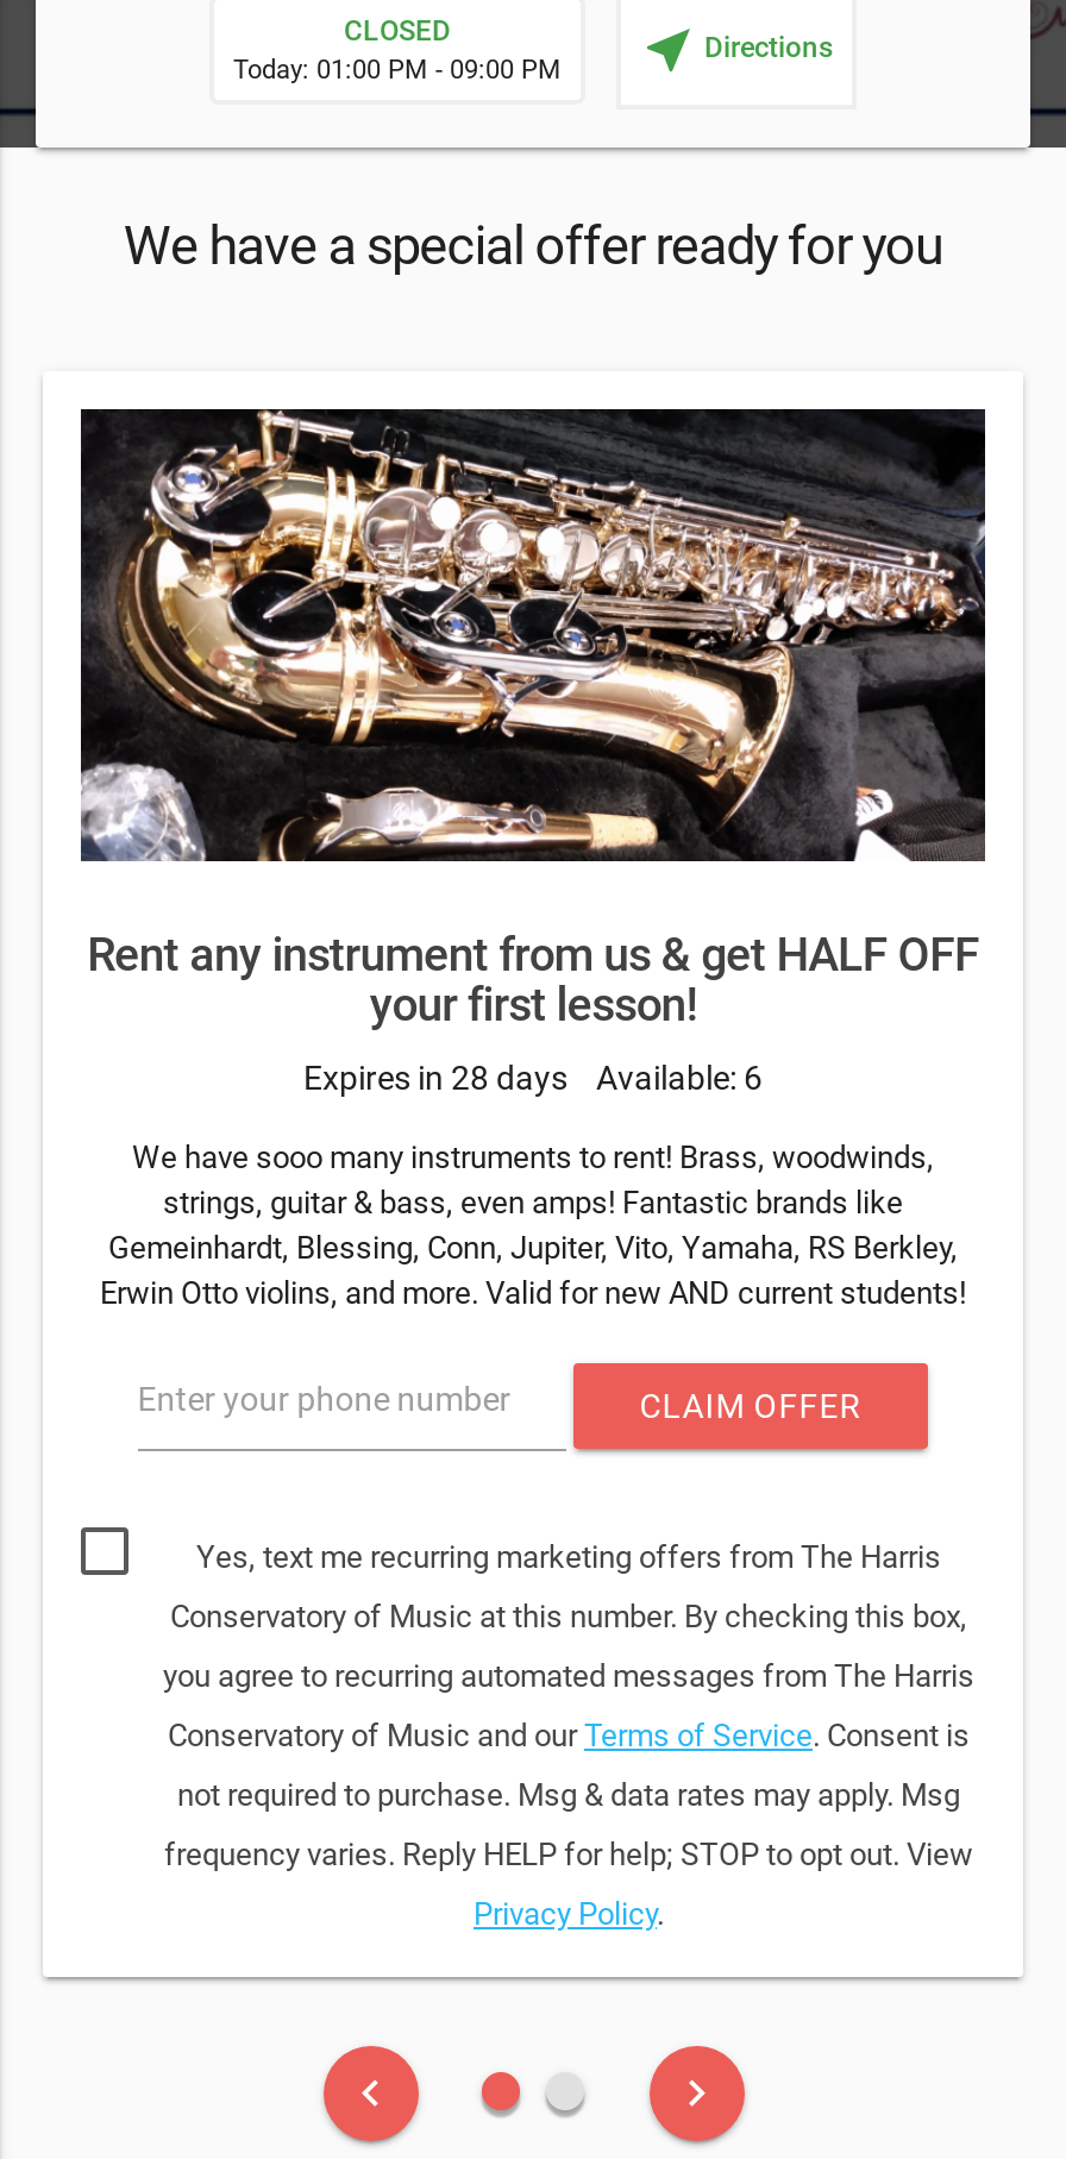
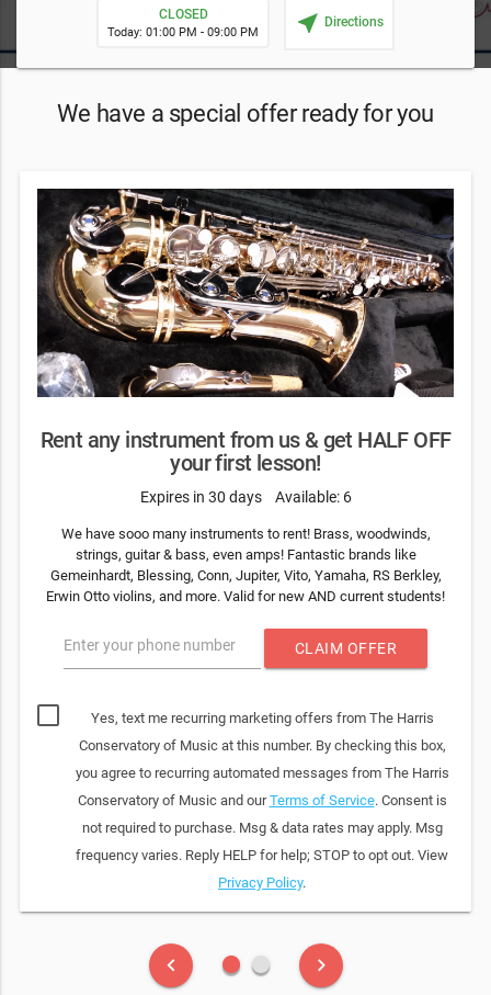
[303,1058,568,1097] Expires in 28 days -> [140,488,261,506] Expires in 30 days

